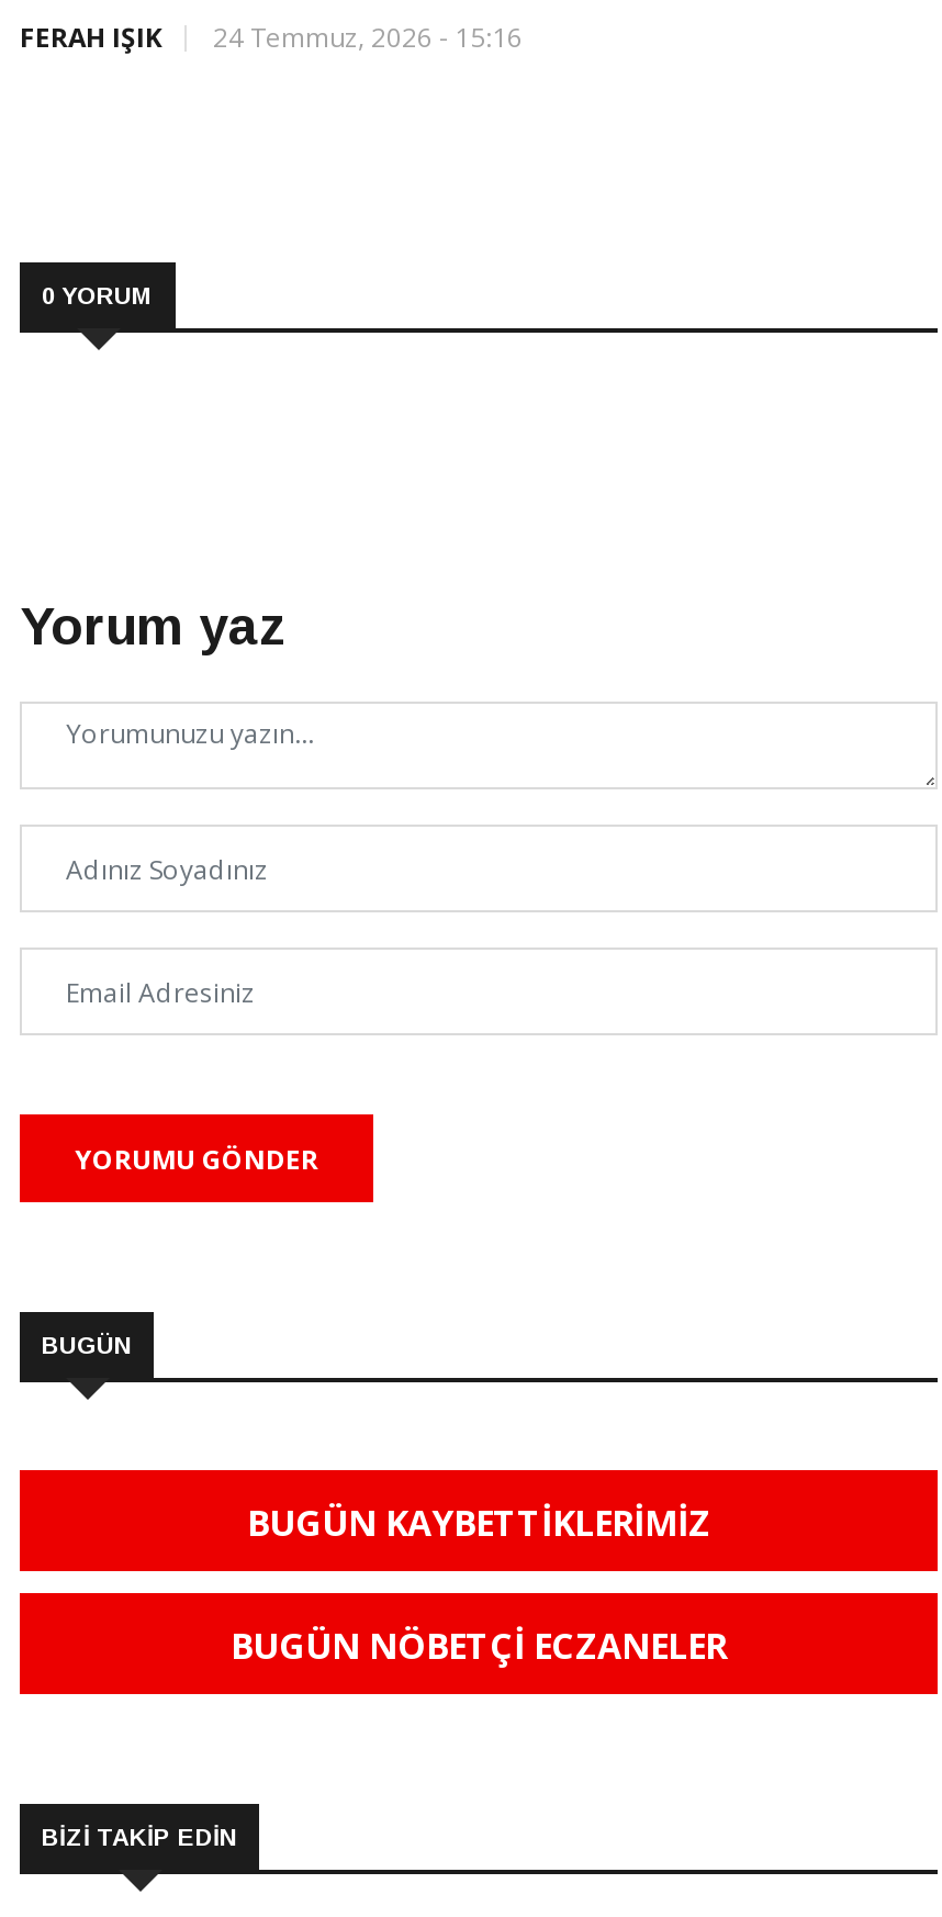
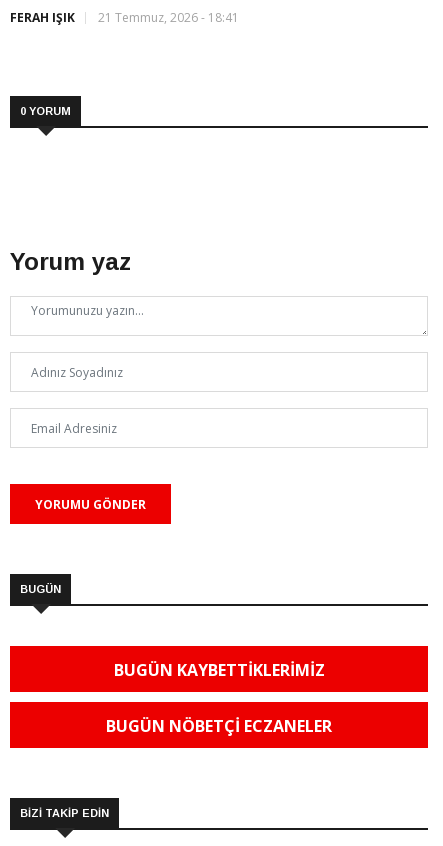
[20,19,523,57] FERAH IŞIK 24 Temmuz, 2026 - 15:16 -> [10,9,239,26] FERAH IŞIK 21 Temmuz, 2026 - 18:41

